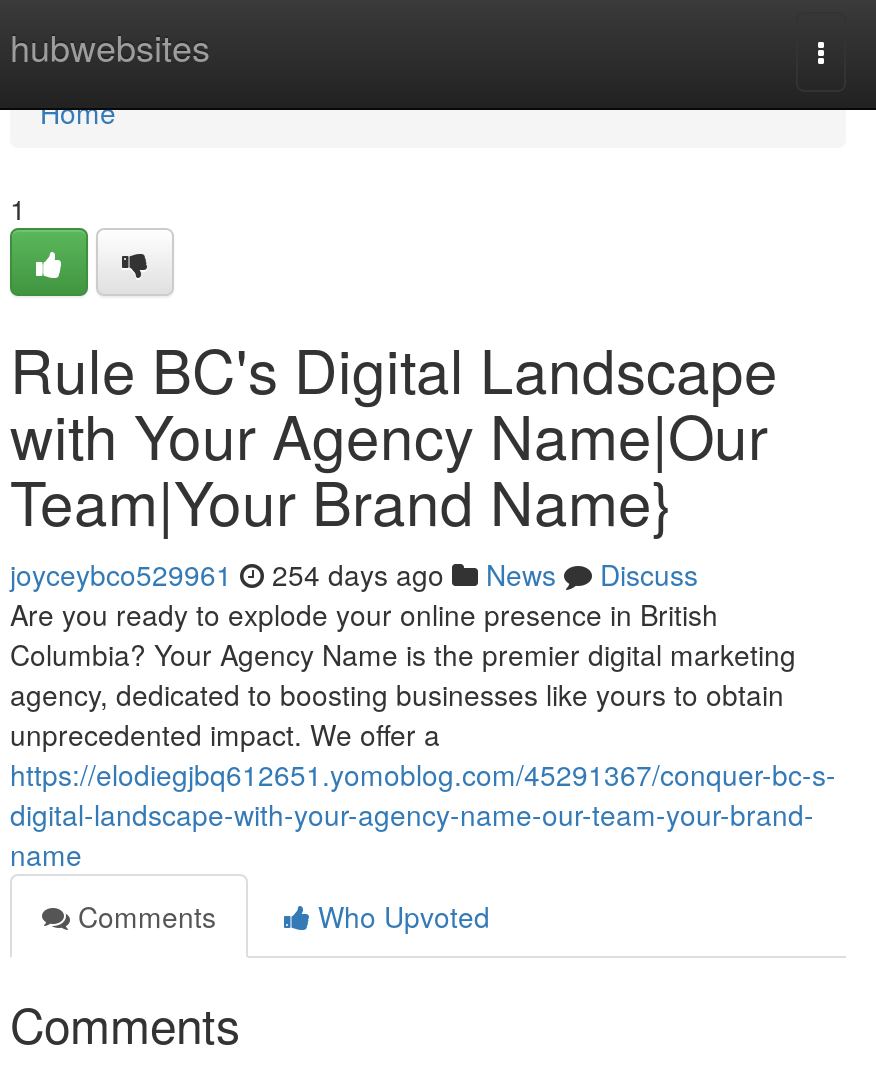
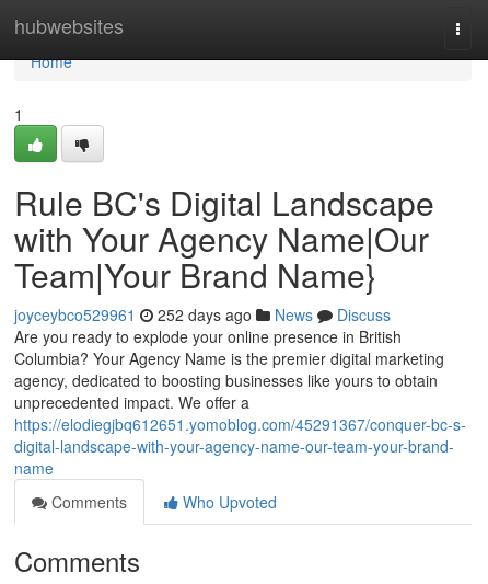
[10,554,698,594] joyceybco529961 254 days ago News Discuss -> [14,304,391,325] joyceybco529961 252 days ago News Discuss

